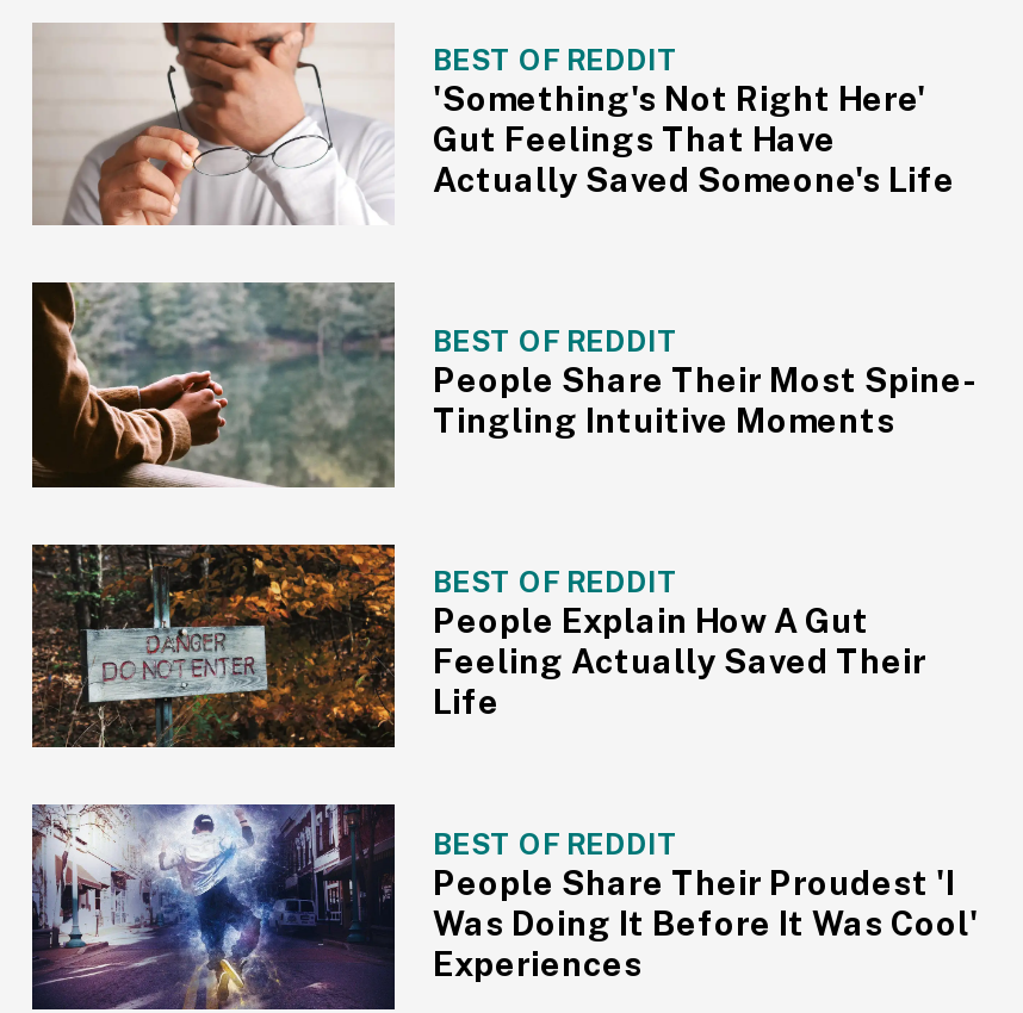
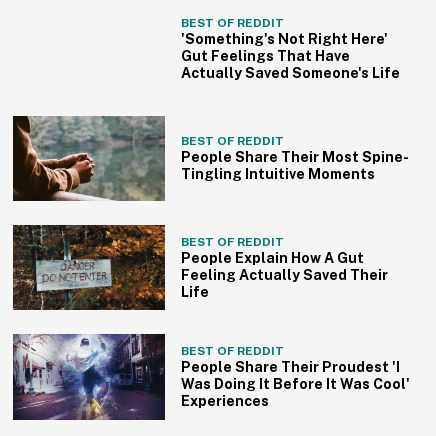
[30,19,392,229] [image] -> none

